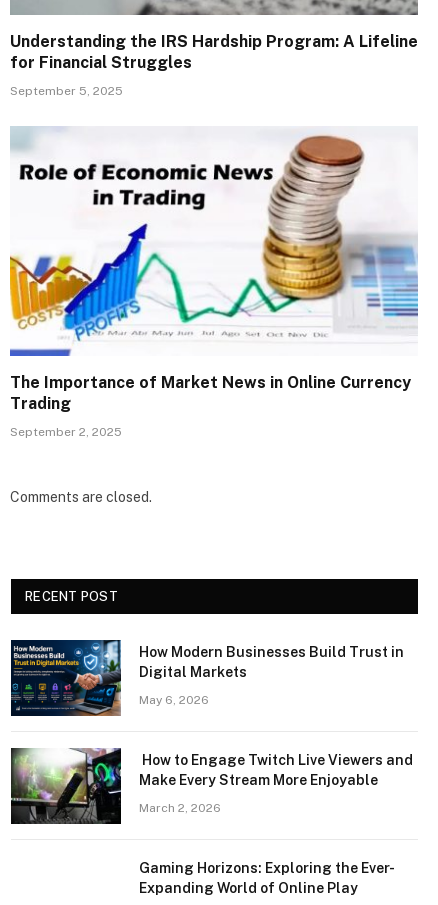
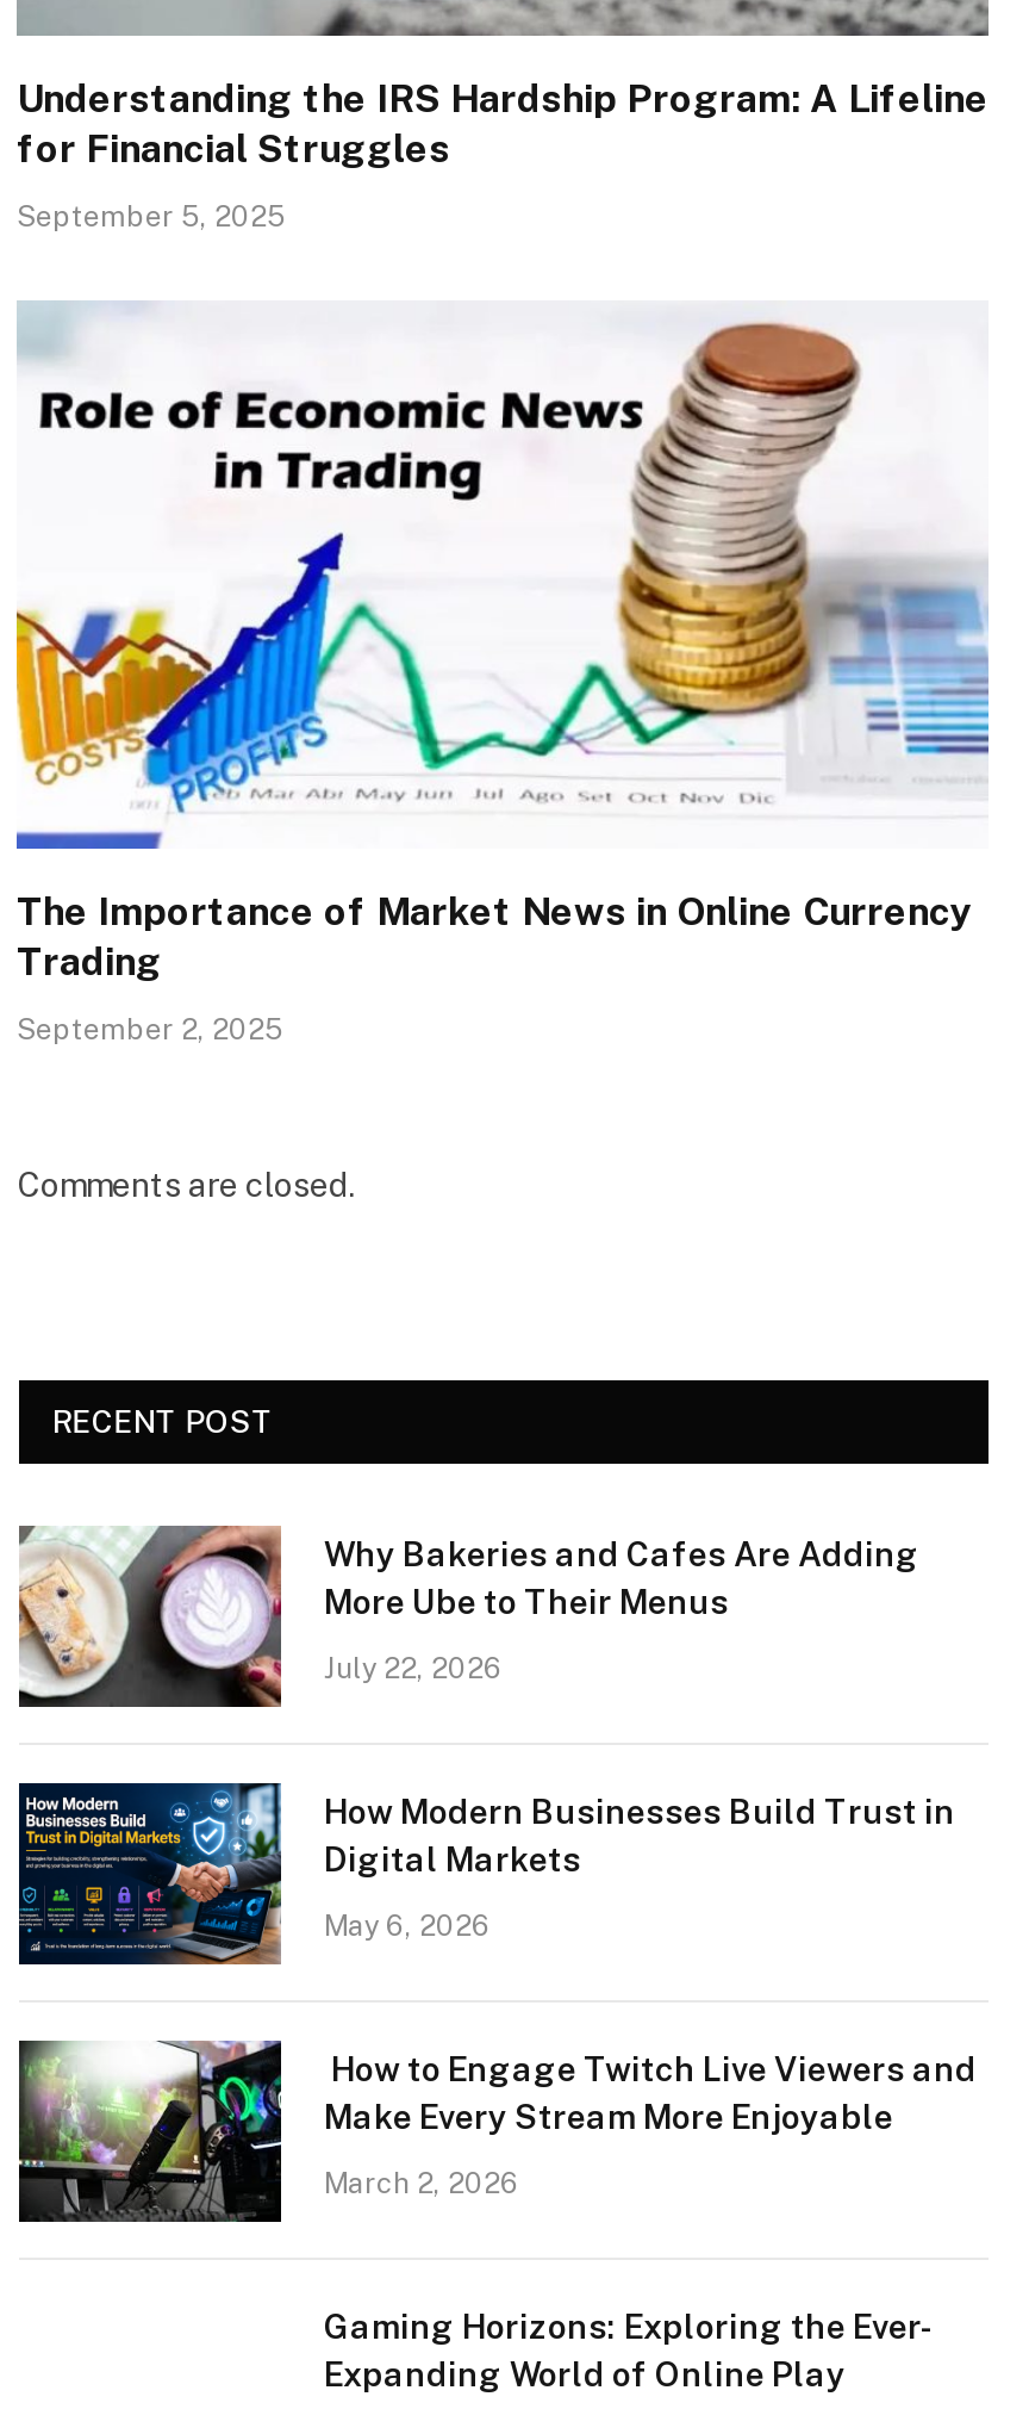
none -> [17,1523,919,1709] [image] | Why Bakeries and Cafes Are Adding | More Ube to Their Menus | July 22, 2026

